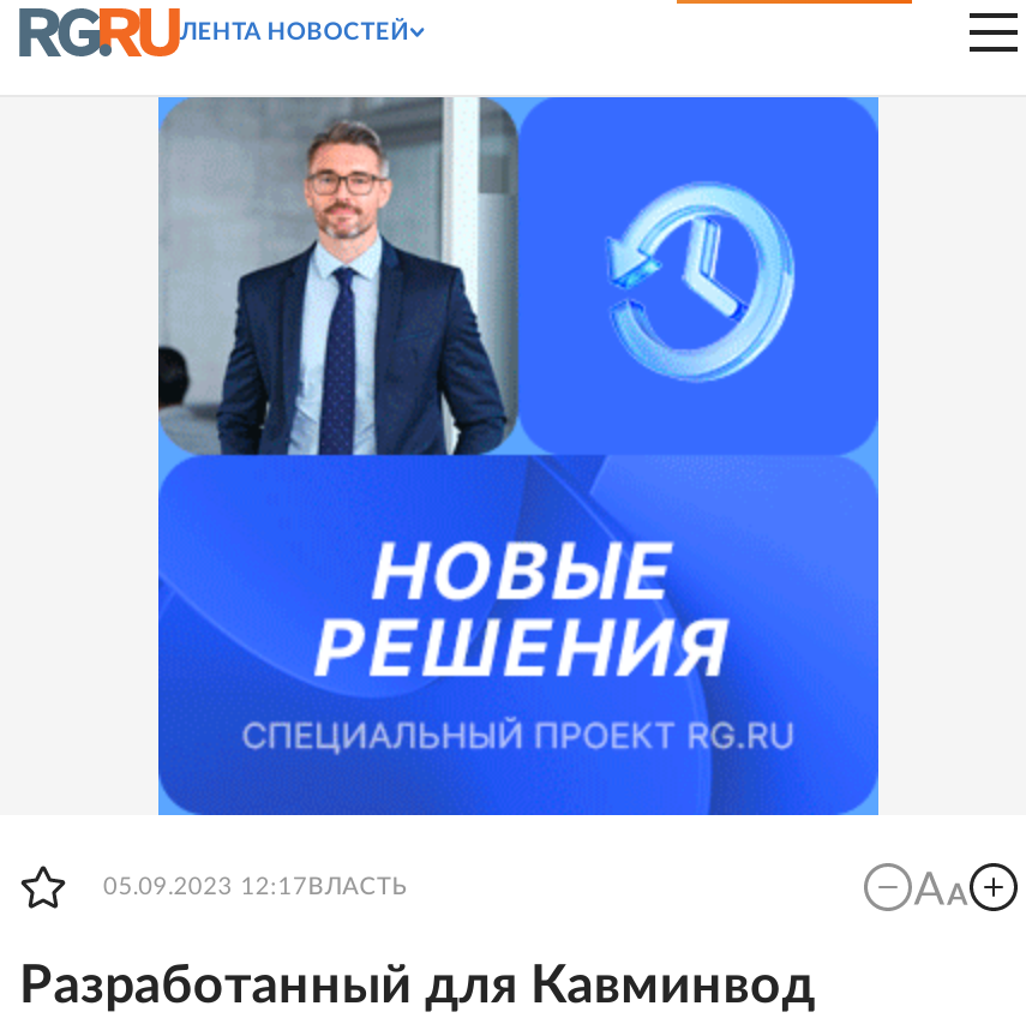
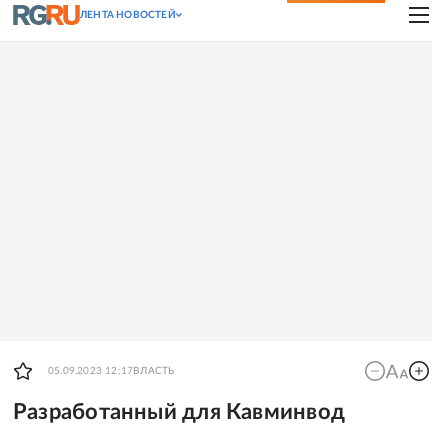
[156,95,881,818] [image] -> none

